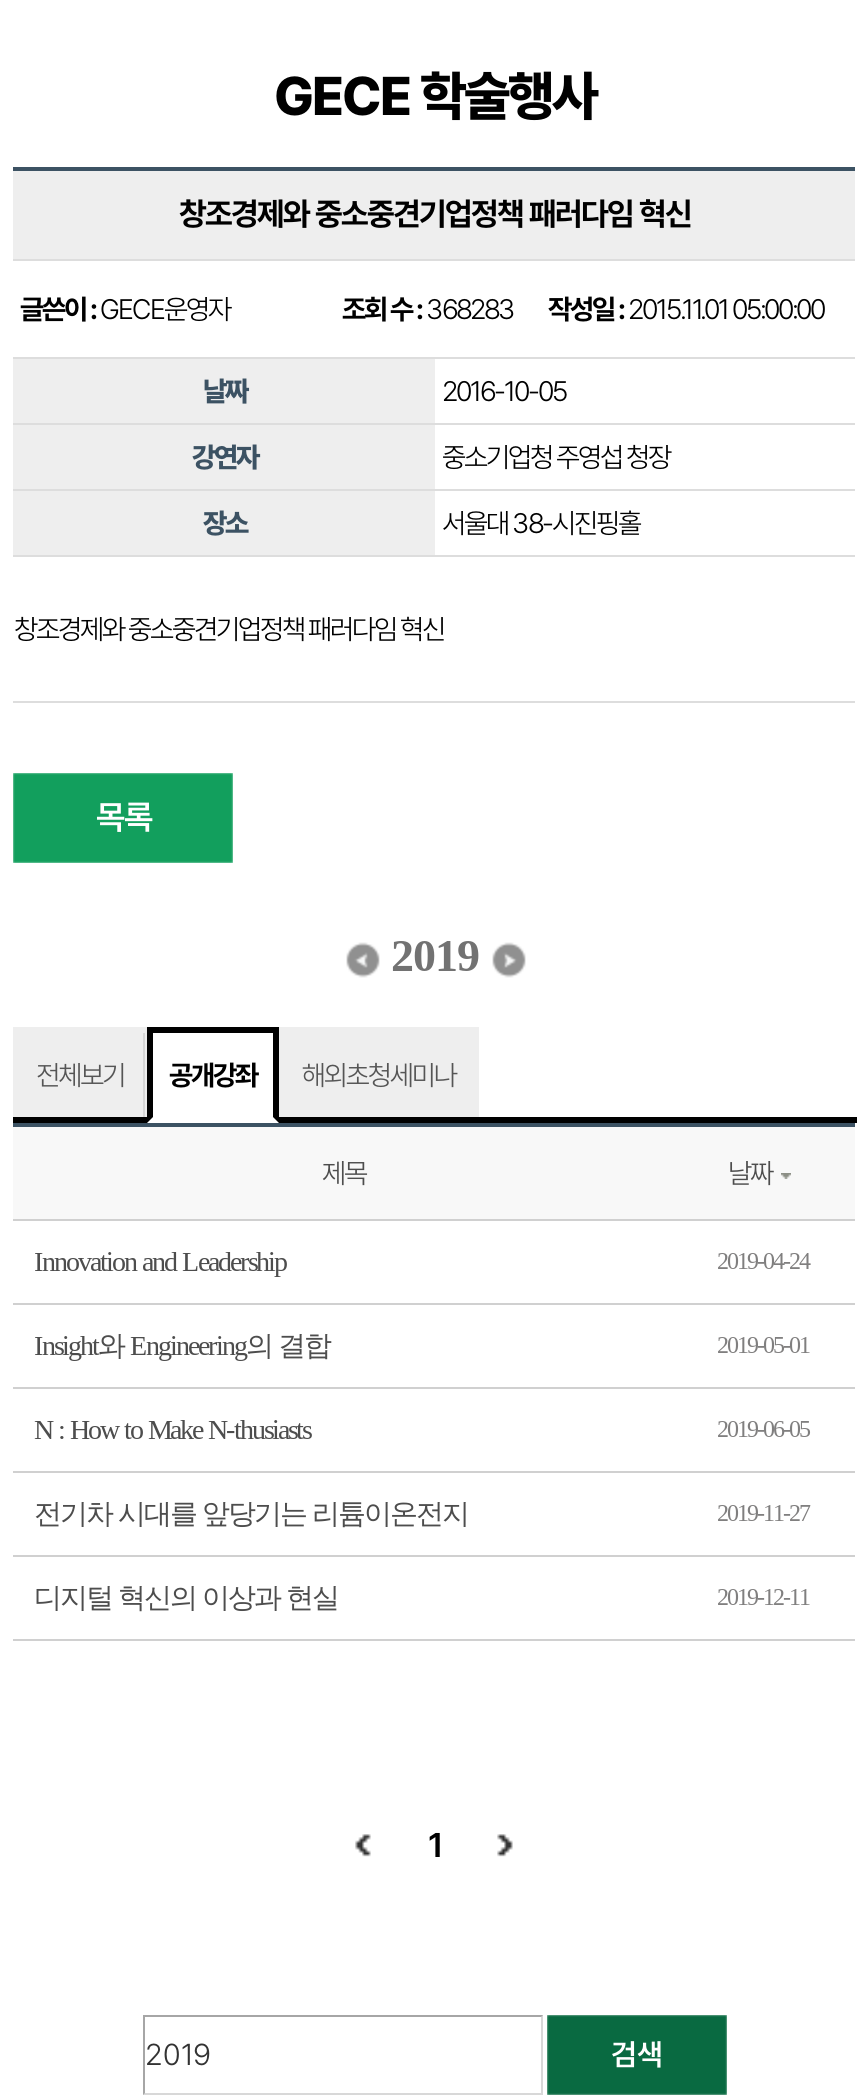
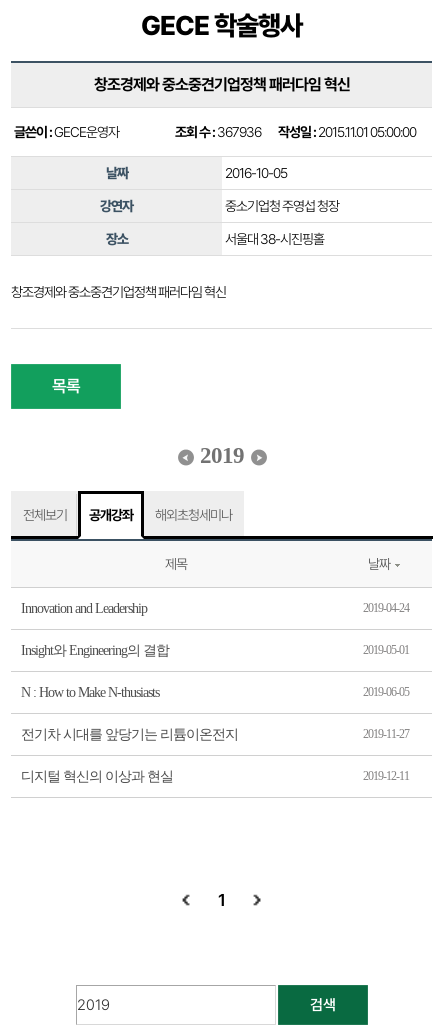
[342,293,824,325] 조회 수 : 368283 작성일 : 2015.11.01 05:00:00 -> [175,124,416,140] 조회 수 : 367936 작성일 : 2015.11.01 05:00:00

